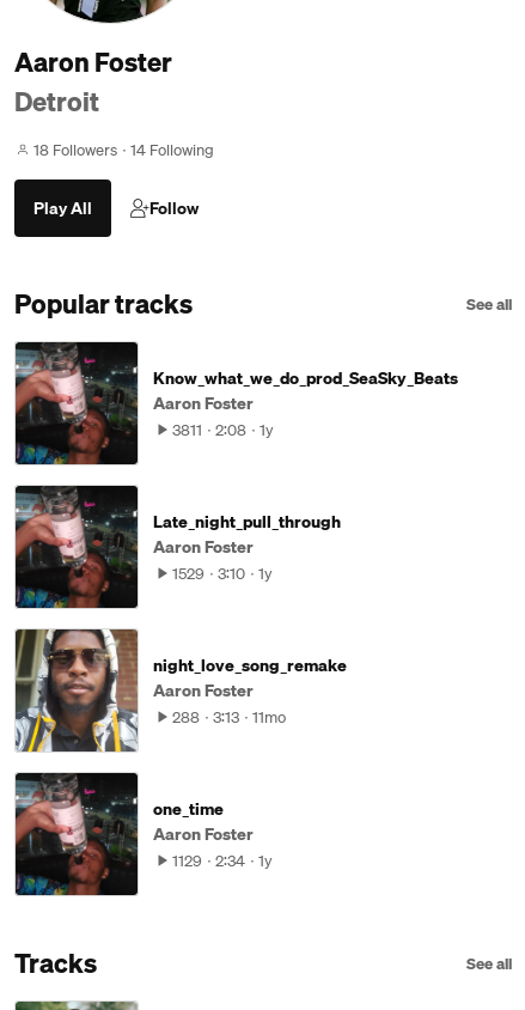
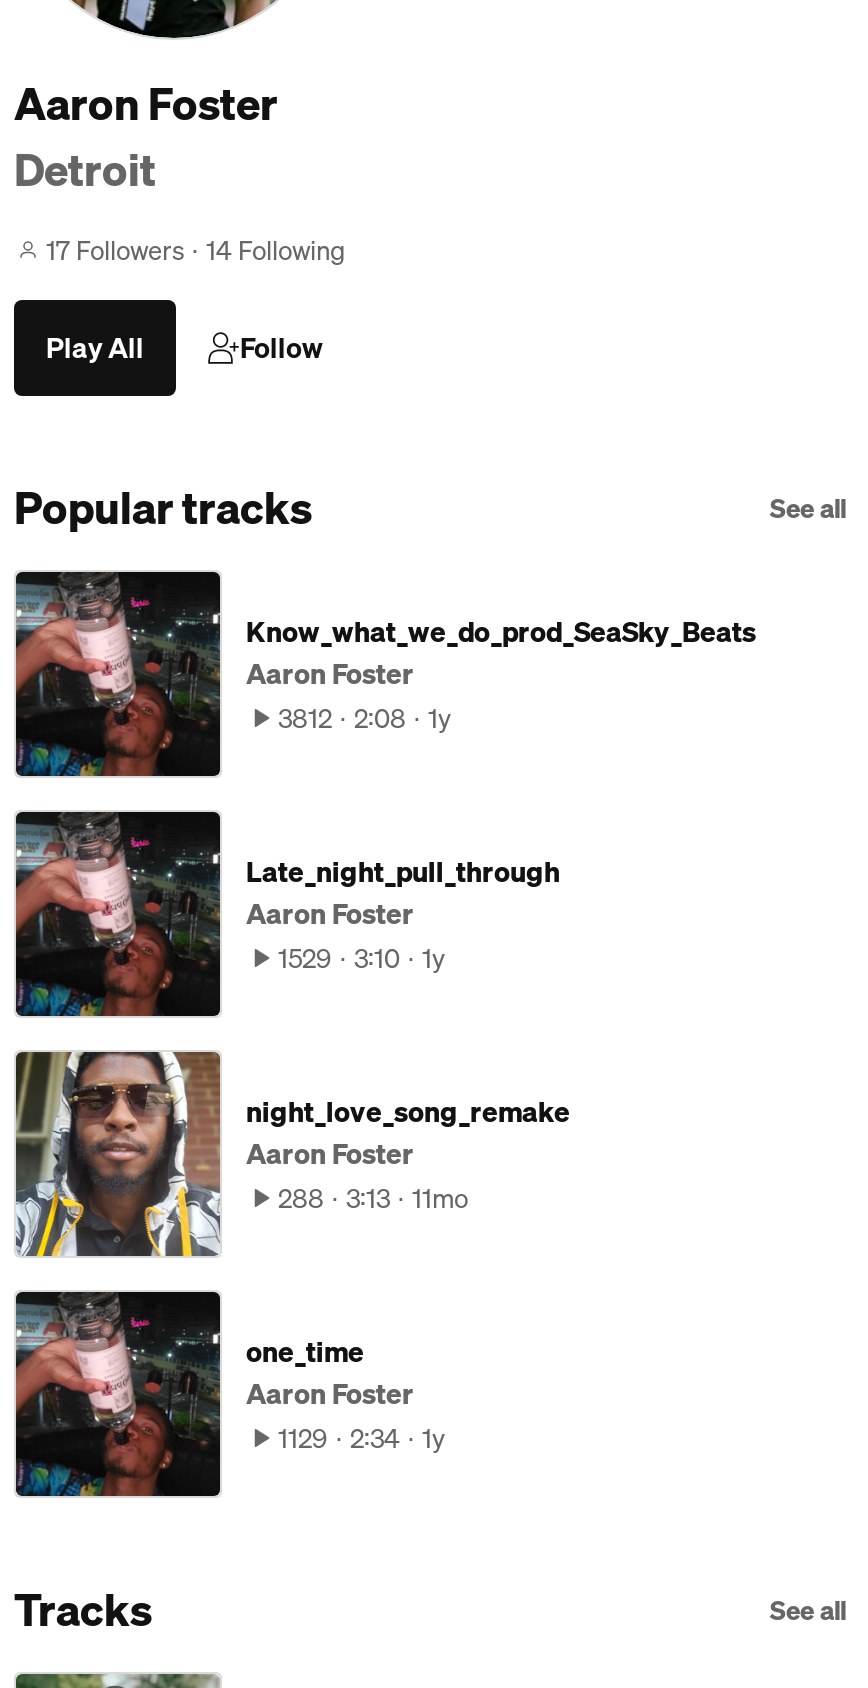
[33,138,214,162] 18 Followers 14 Following -> [46,231,346,271] 17 Followers 14 Following
[172,418,274,442] 3811 2:08 1y -> [278,699,452,739] 3812 2:08 1y

